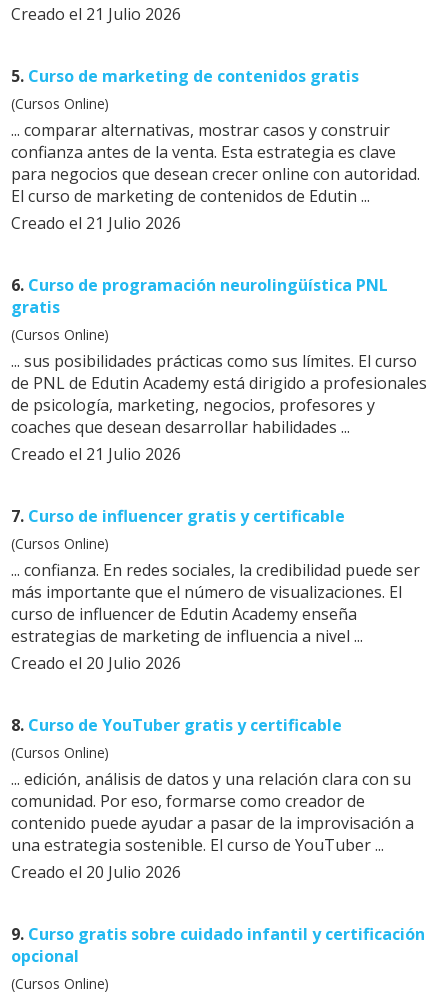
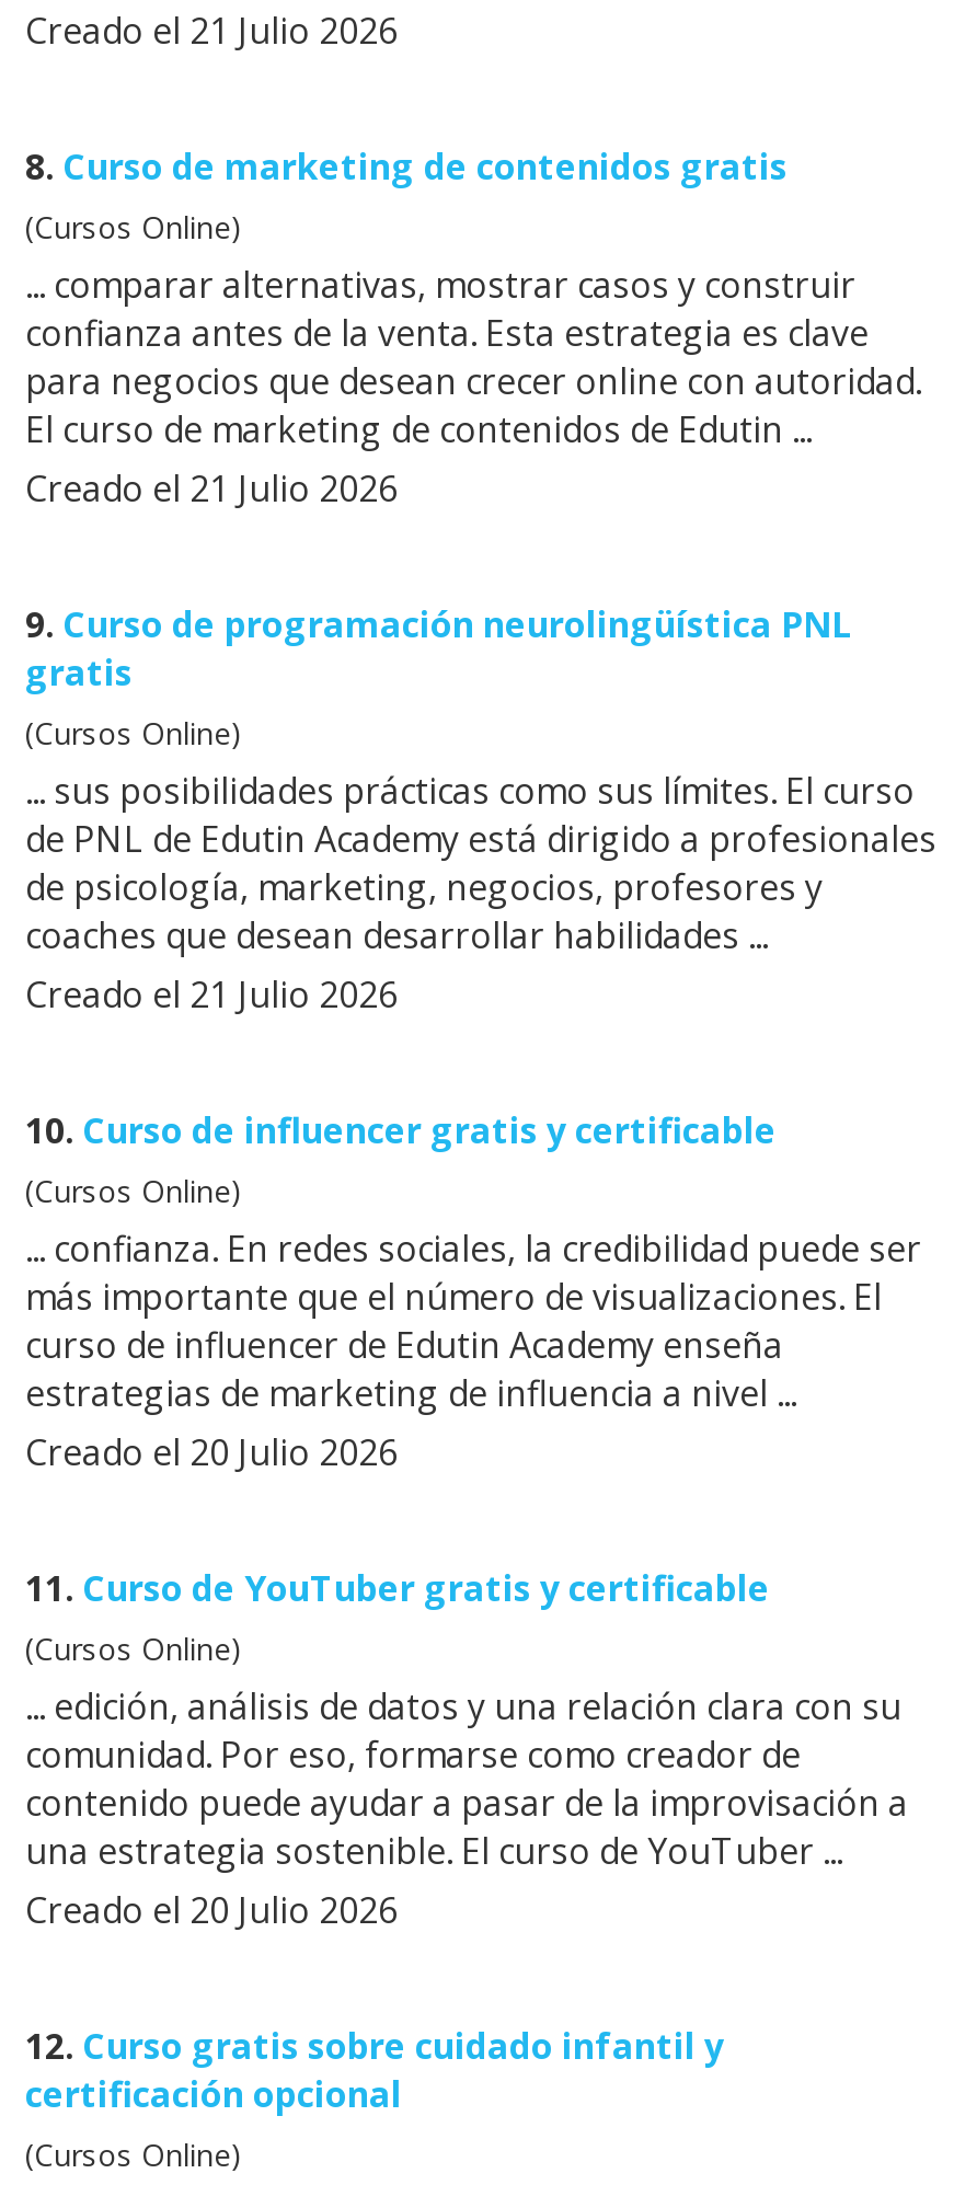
[11,65,359,87] 5. Curso de marketing de contenidos gratis -> [25,142,788,191] 8. Curso de marketing de contenidos gratis
[11,274,388,296] 6. Curso de programación neurolingüística PNL -> [25,600,851,648] 9. Curso de programación neurolingüística PNL
[11,505,345,527] 7. Curso de influencer gratis y certificable -> [25,1106,777,1154] 10. Curso de influencer gratis y certificable
[11,714,342,736] 8. Curso de YouTuber gratis y certificable -> [25,1564,770,1612] 11. Curso de YouTuber gratis y certificable
[11,923,425,967] 9. Curso gratis sobre cuidado infantil y certificación | opcional -> [25,2022,724,2118] 12. Curso gratis sobre cuidado infantil y | certificación opcional

